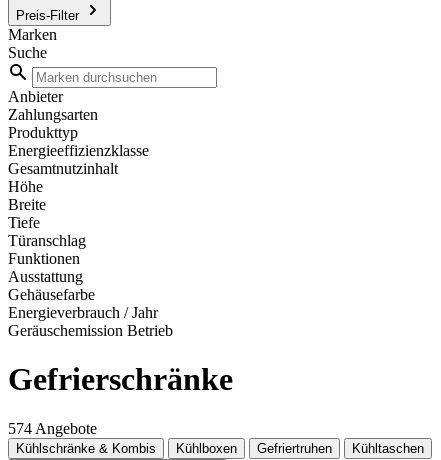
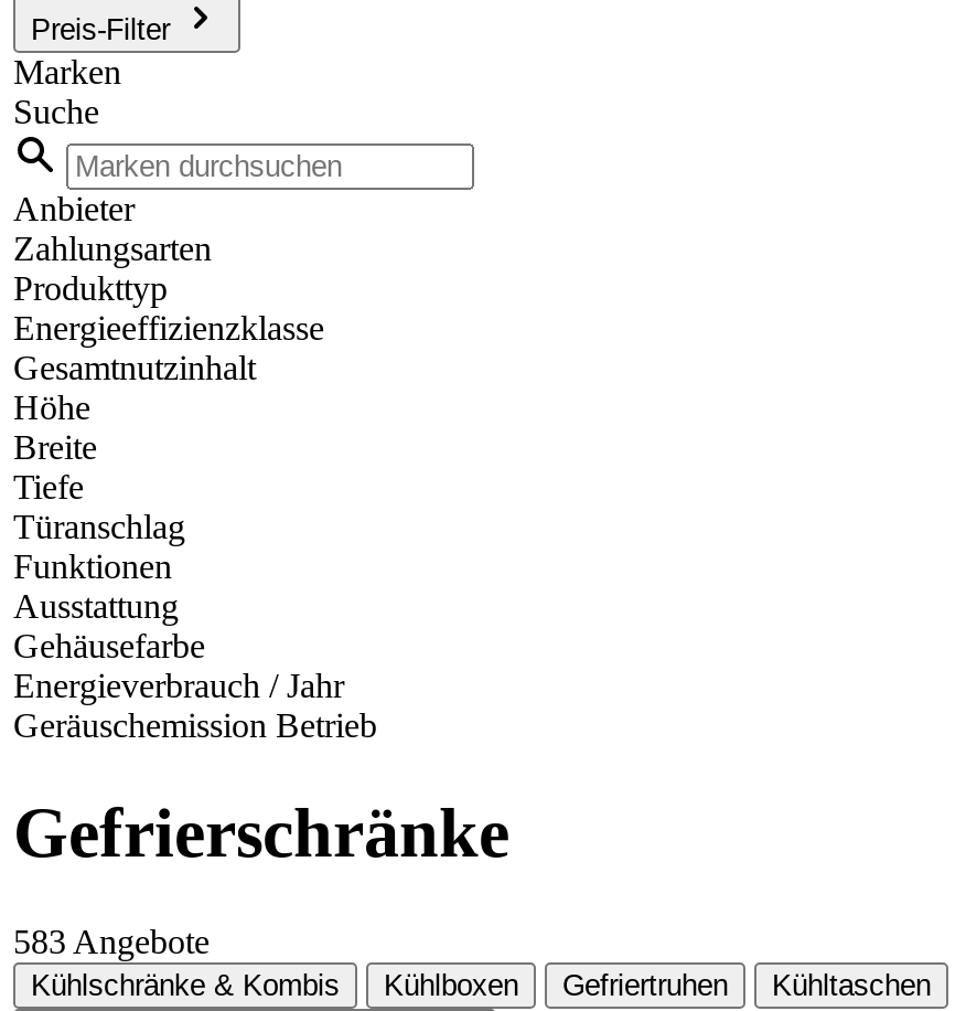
[8,420,97,437] 574 Angebote -> [13,922,210,960] 583 Angebote

